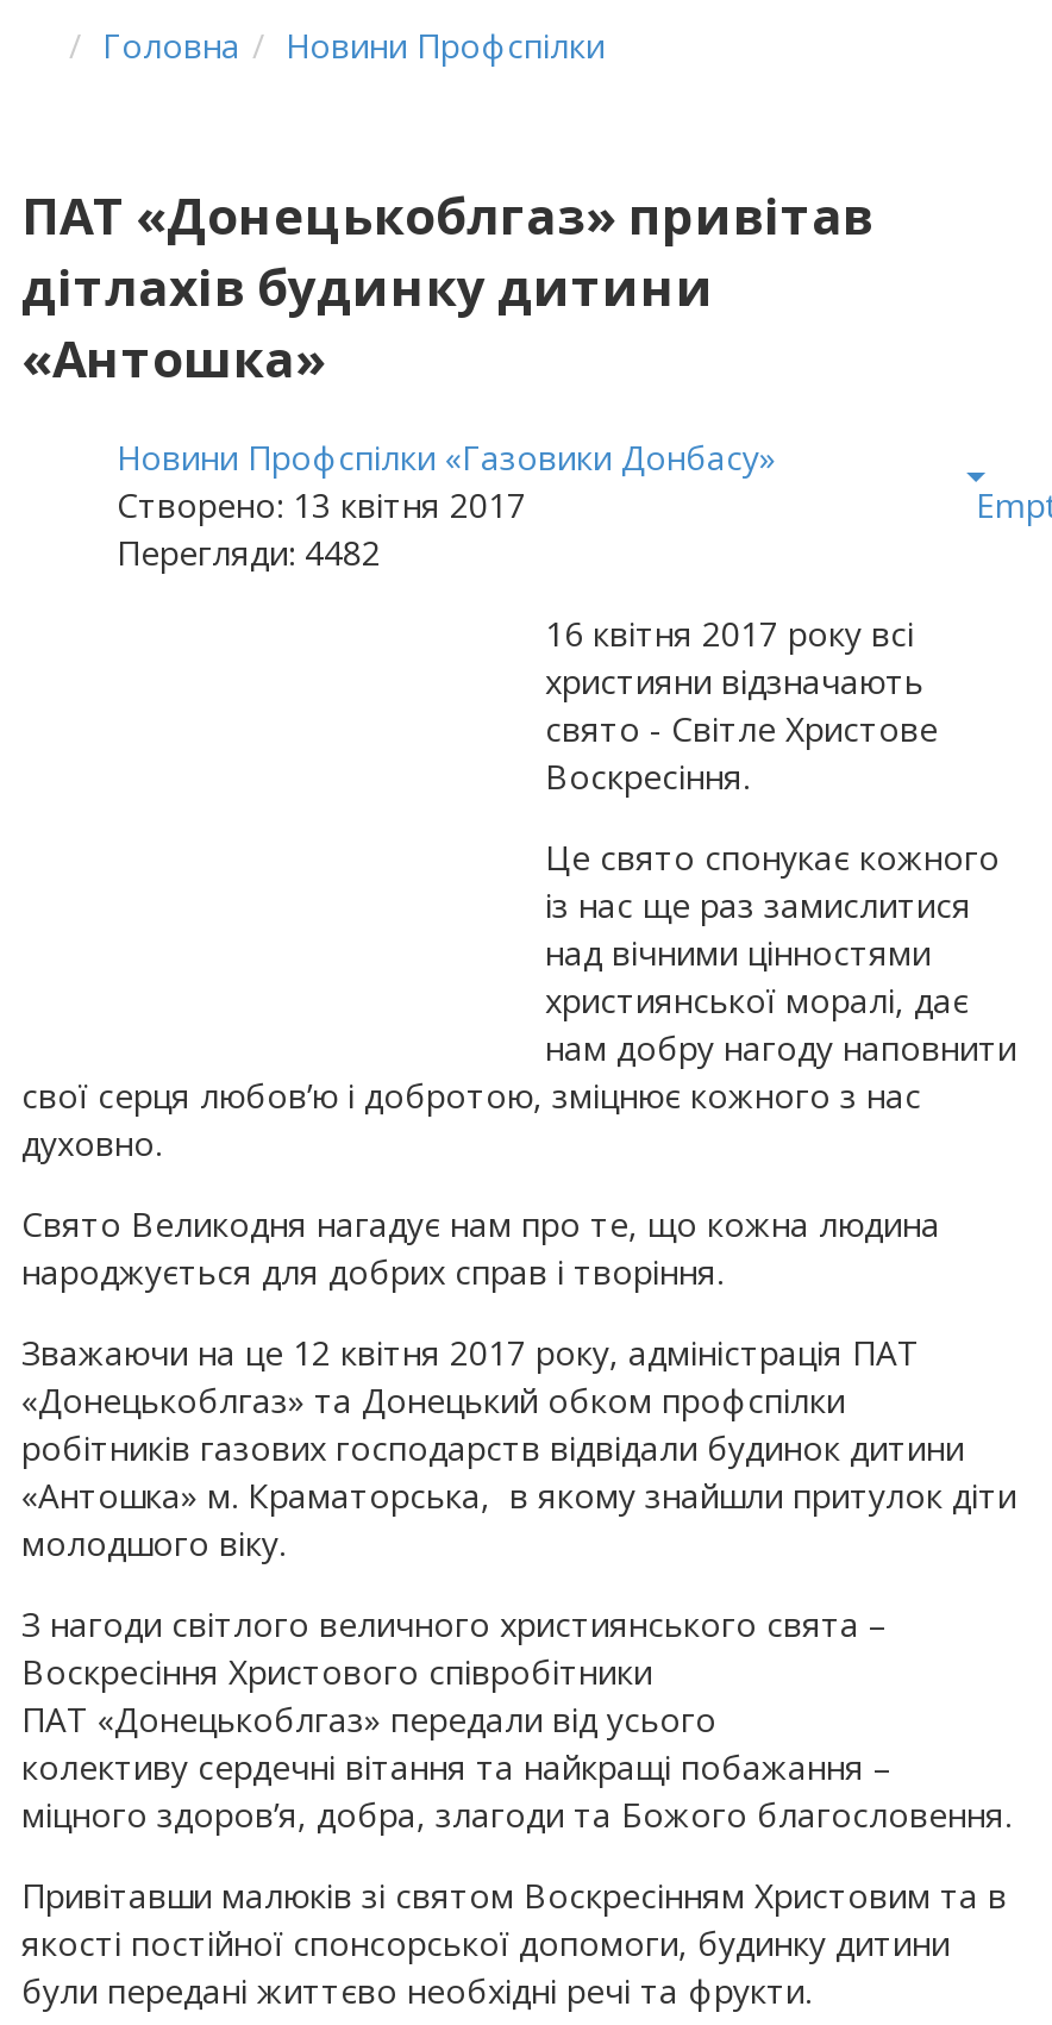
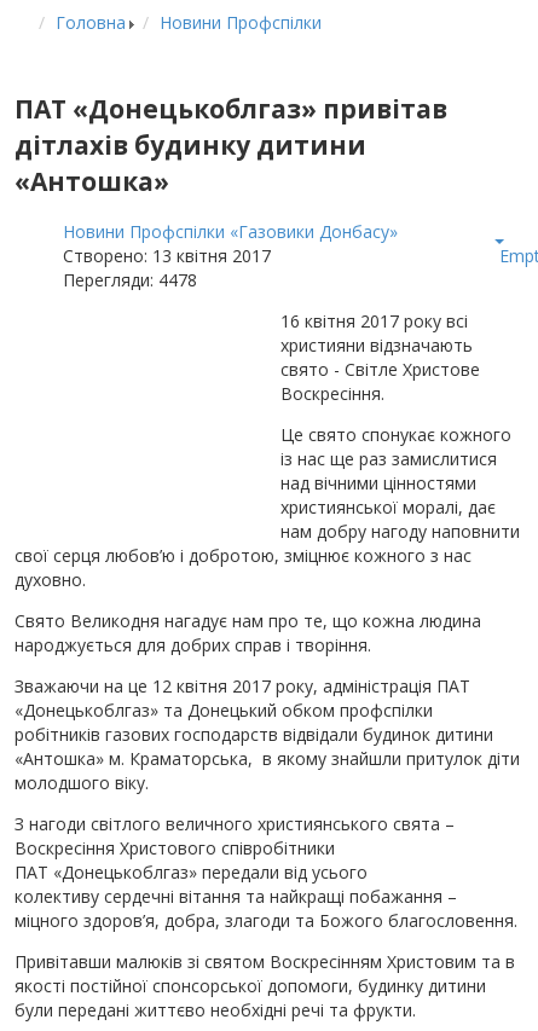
[117,530,381,575] Перегляди: 4482 -> [63,268,197,291] Перегляди: 4478

